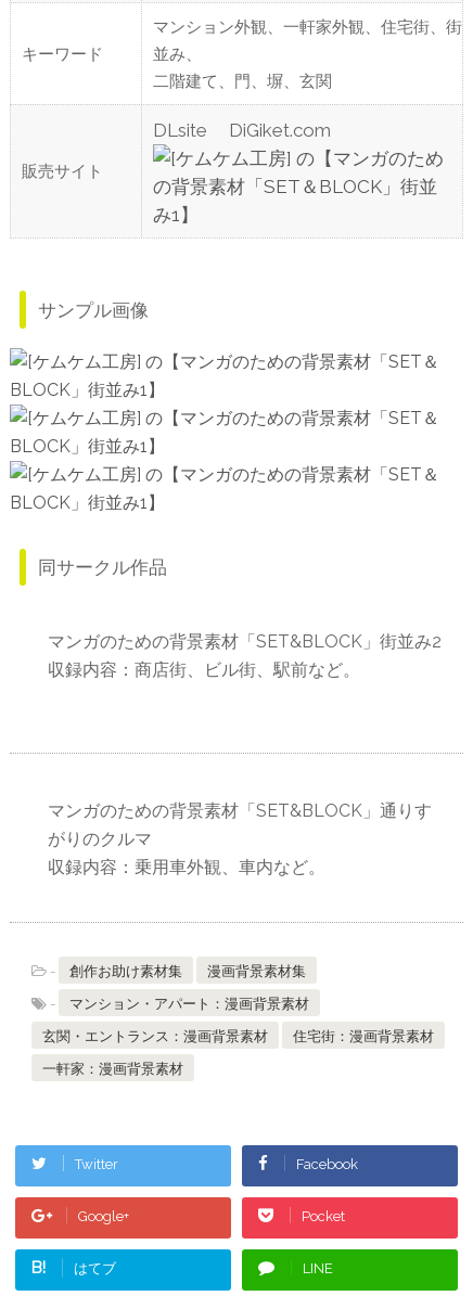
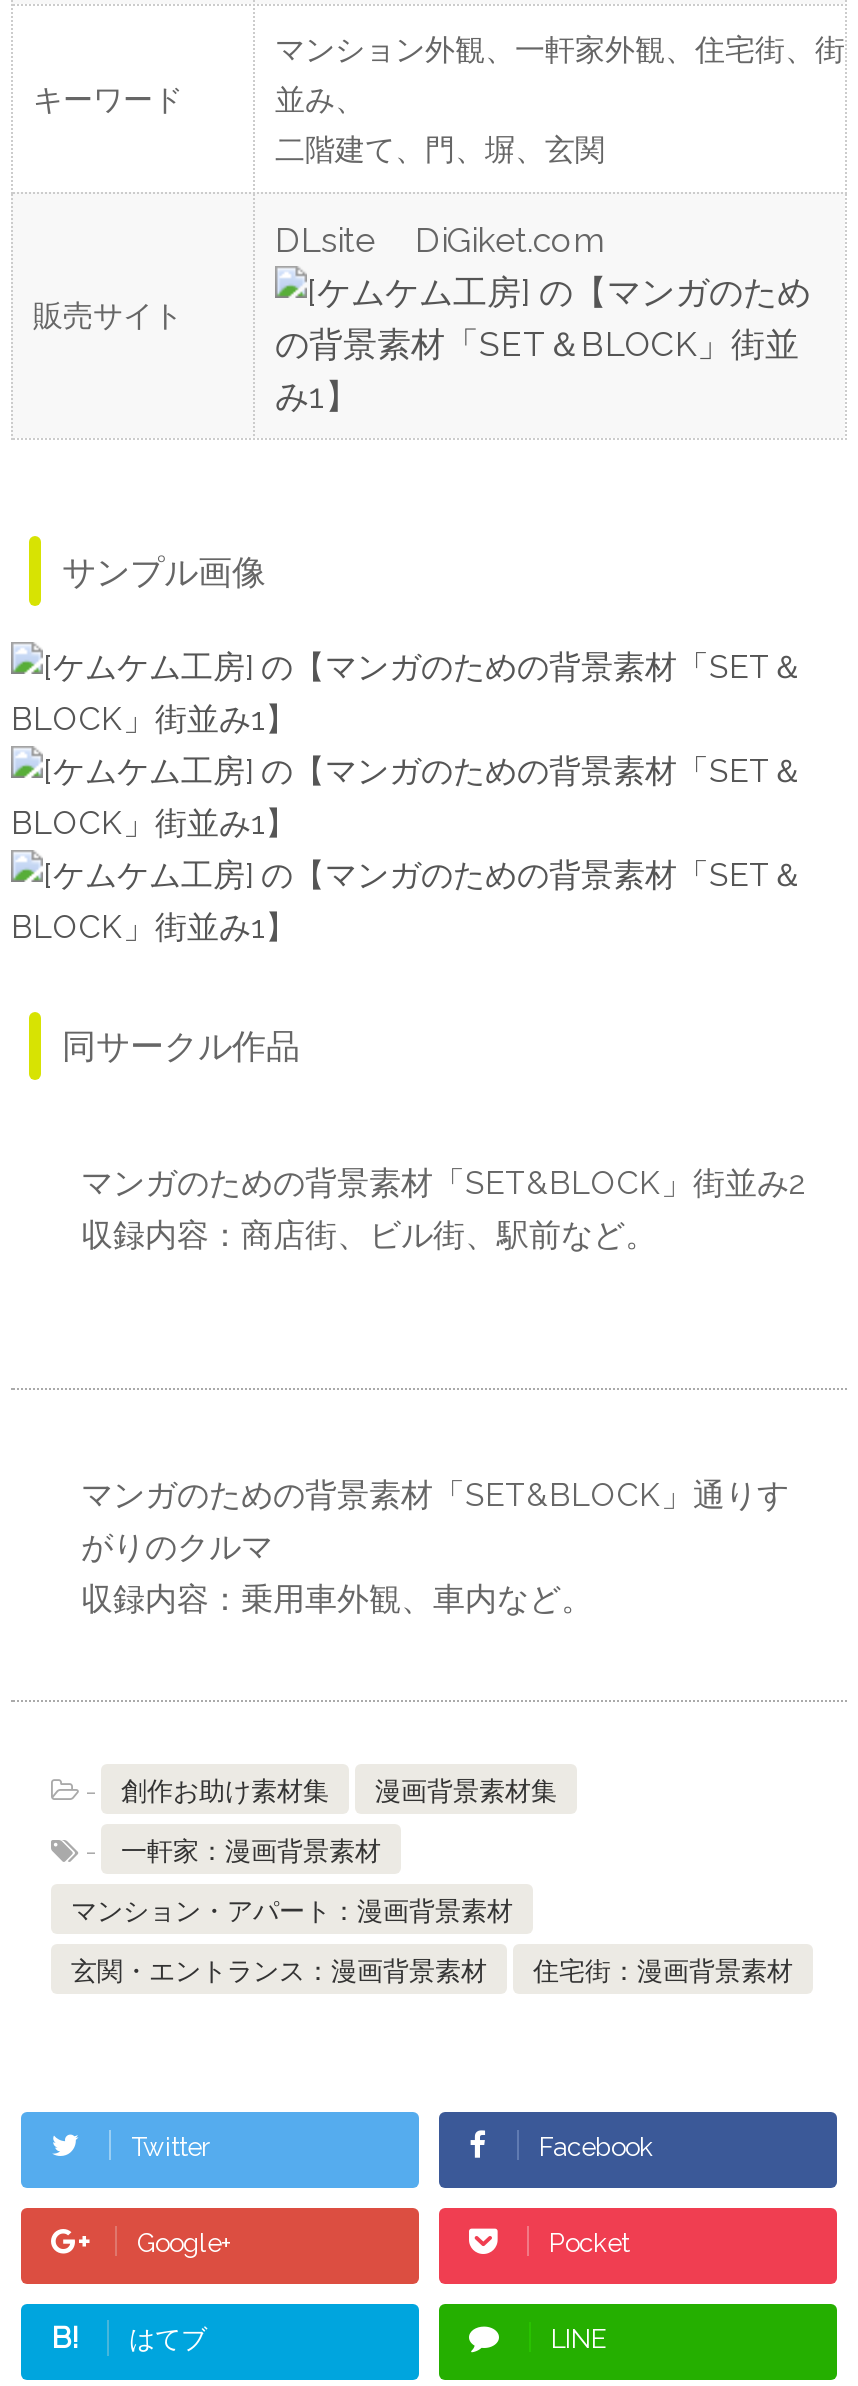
moved [42,995,434,1044] -> [71,1896,793,1986]: マンション・アパート：漫画背景素材 | 玄関・エントランス：漫画背景素材 | 住宅街：漫画背景素材
moved [42,1061,183,1077] -> [121,1836,381,1866]: 一軒家：漫画背景素材

